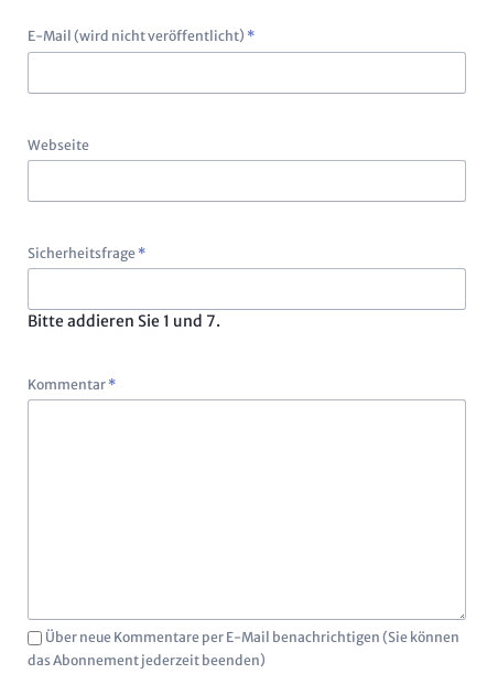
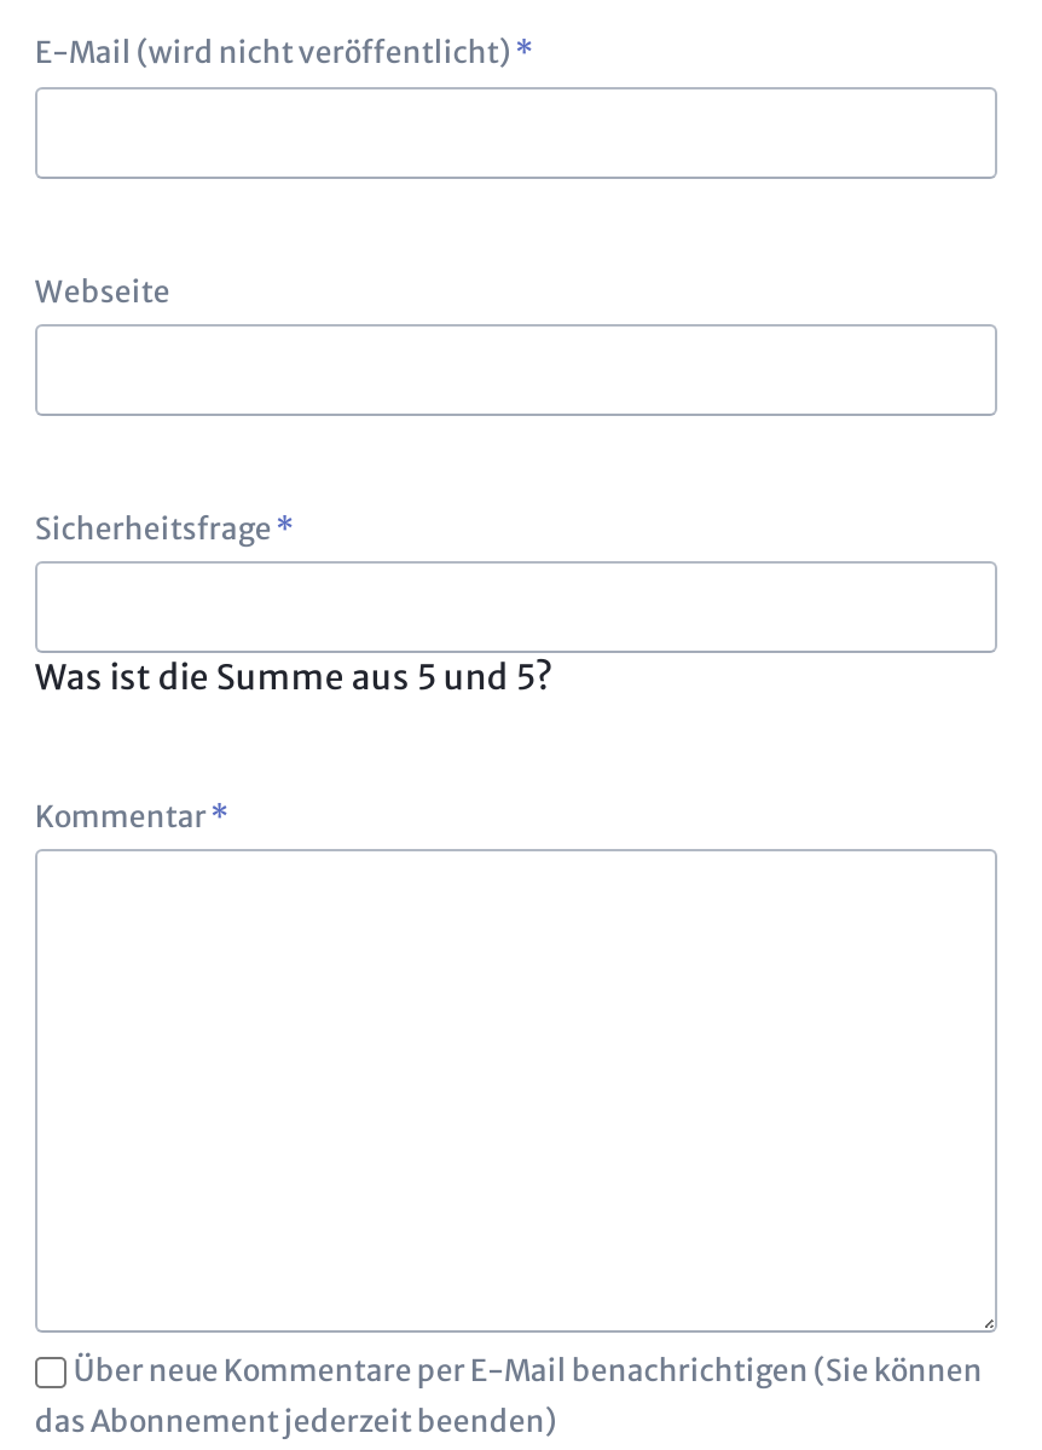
[27,311,220,331] Bitte addieren Sie 1 und 7. -> [35,655,552,699] Was ist die Summe aus 5 und 5?

